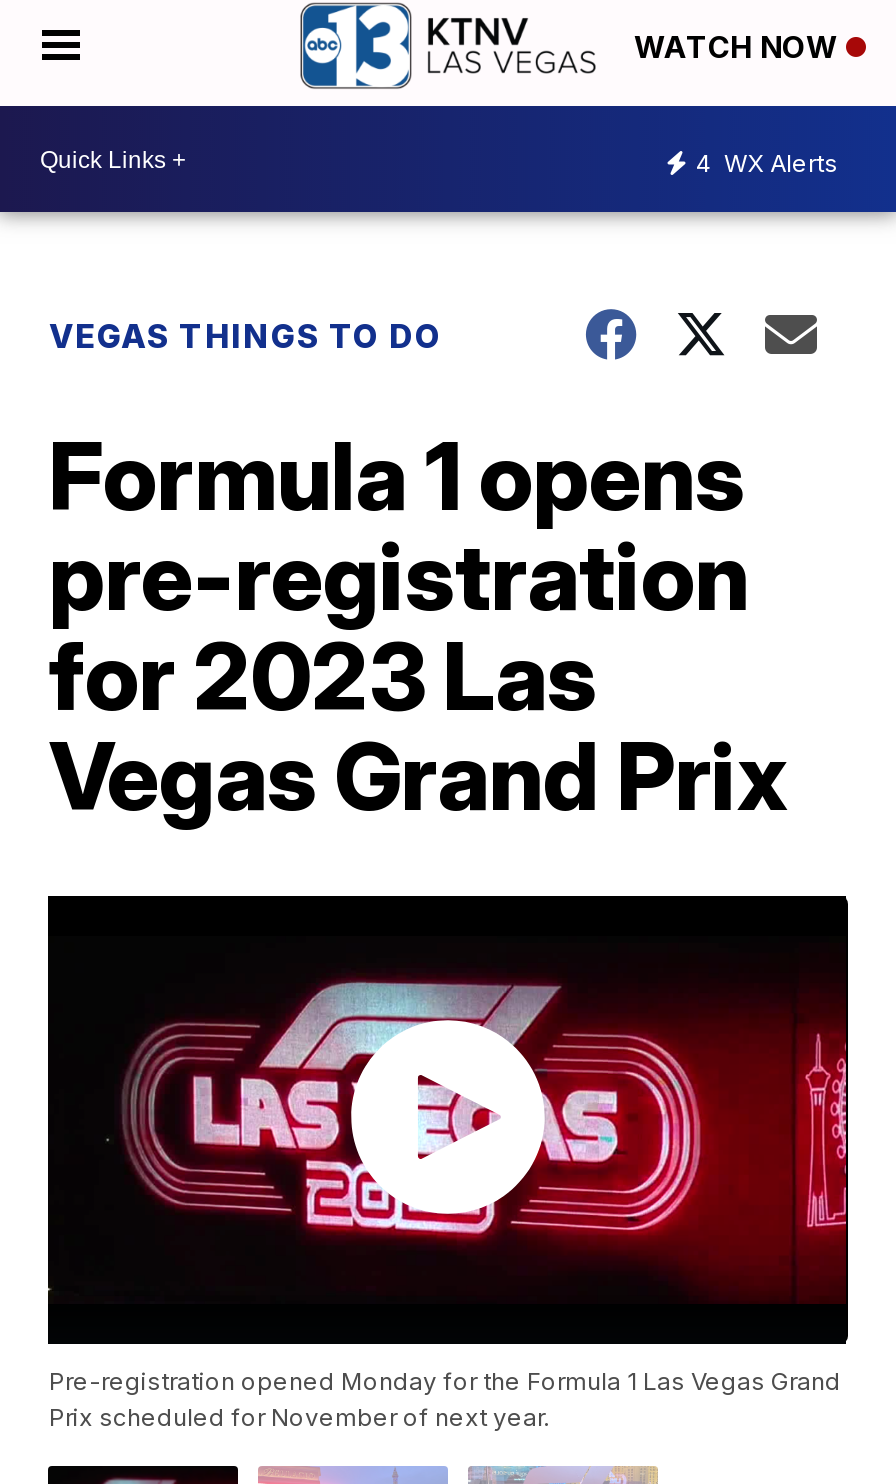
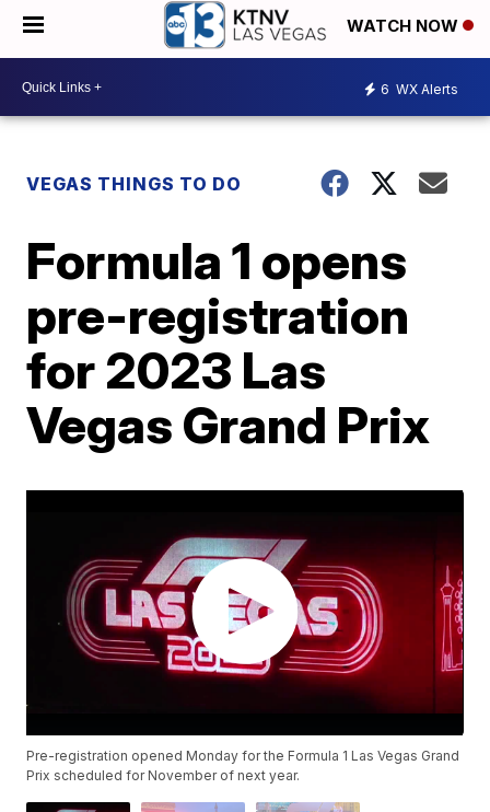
[696,147,838,177] 4 WX Alerts -> [381,80,458,97] 6 WX Alerts

